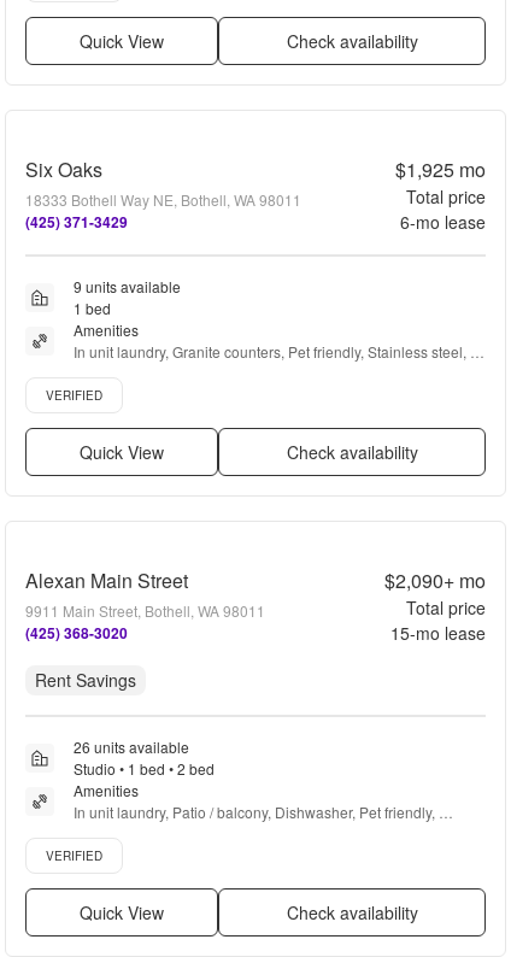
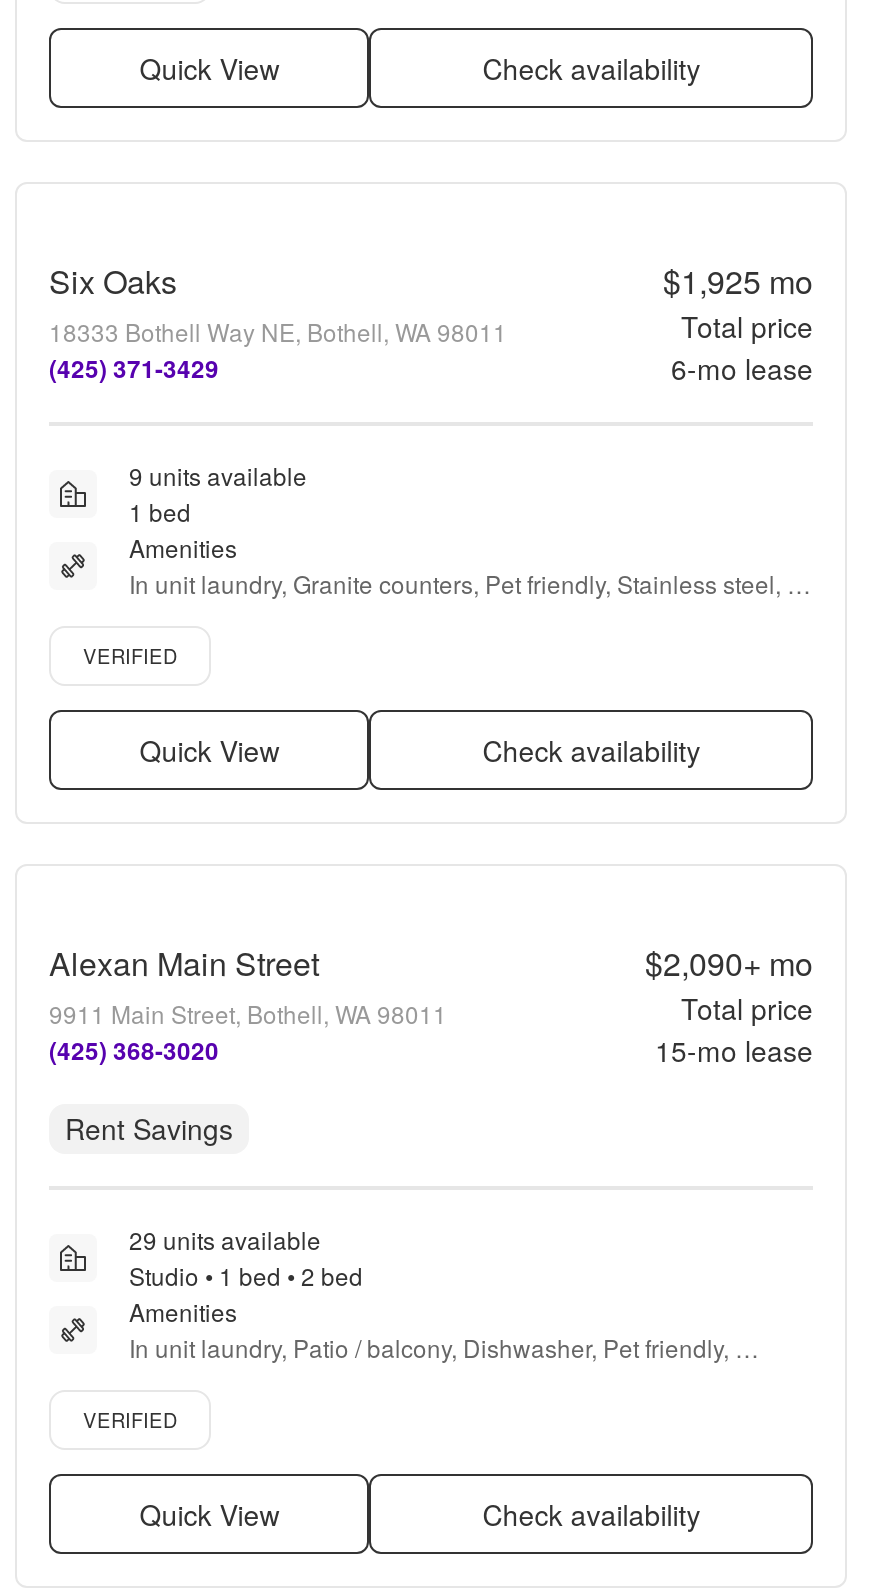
[74,736,189,757] 26 units available -> [129,1222,321,1256] 29 units available

